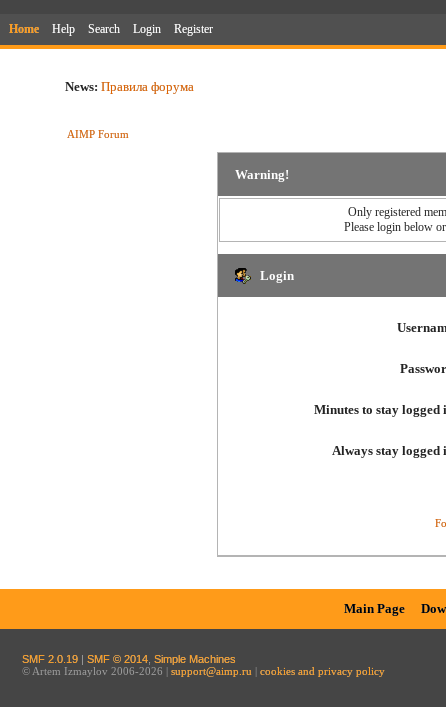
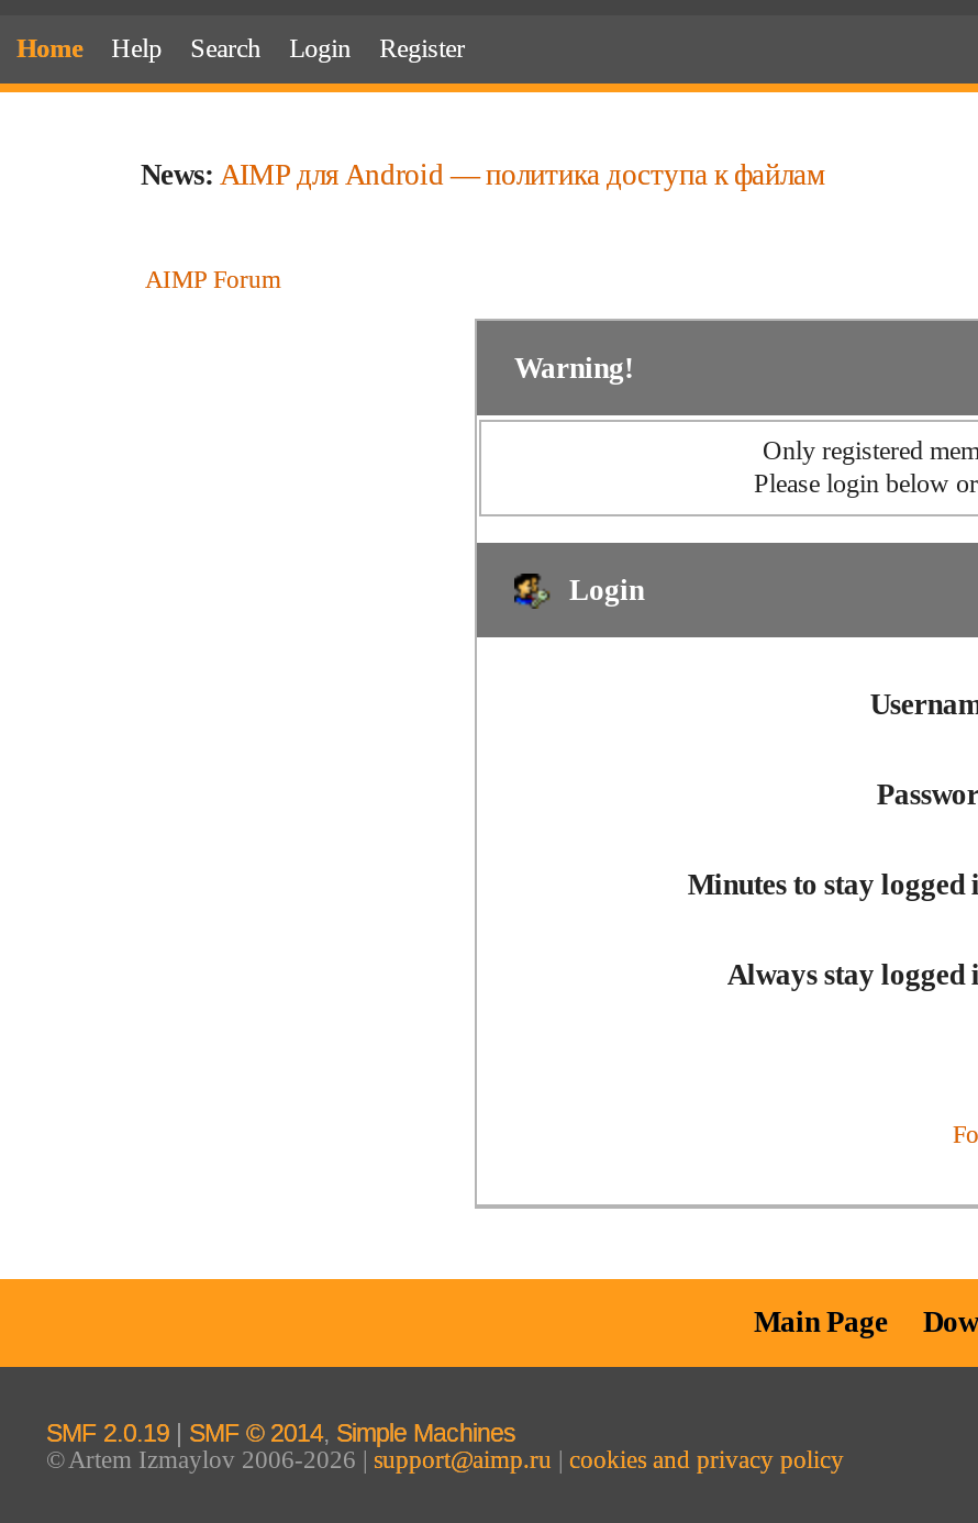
[65,79,194,94] News: Правила форума -> [141,158,824,191] News: AIMP для Android — политика доступа к файлам

